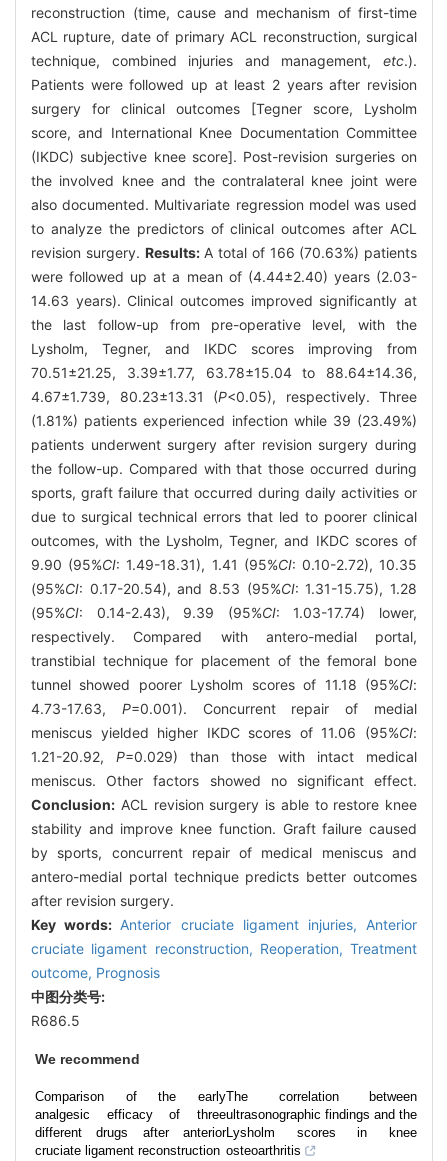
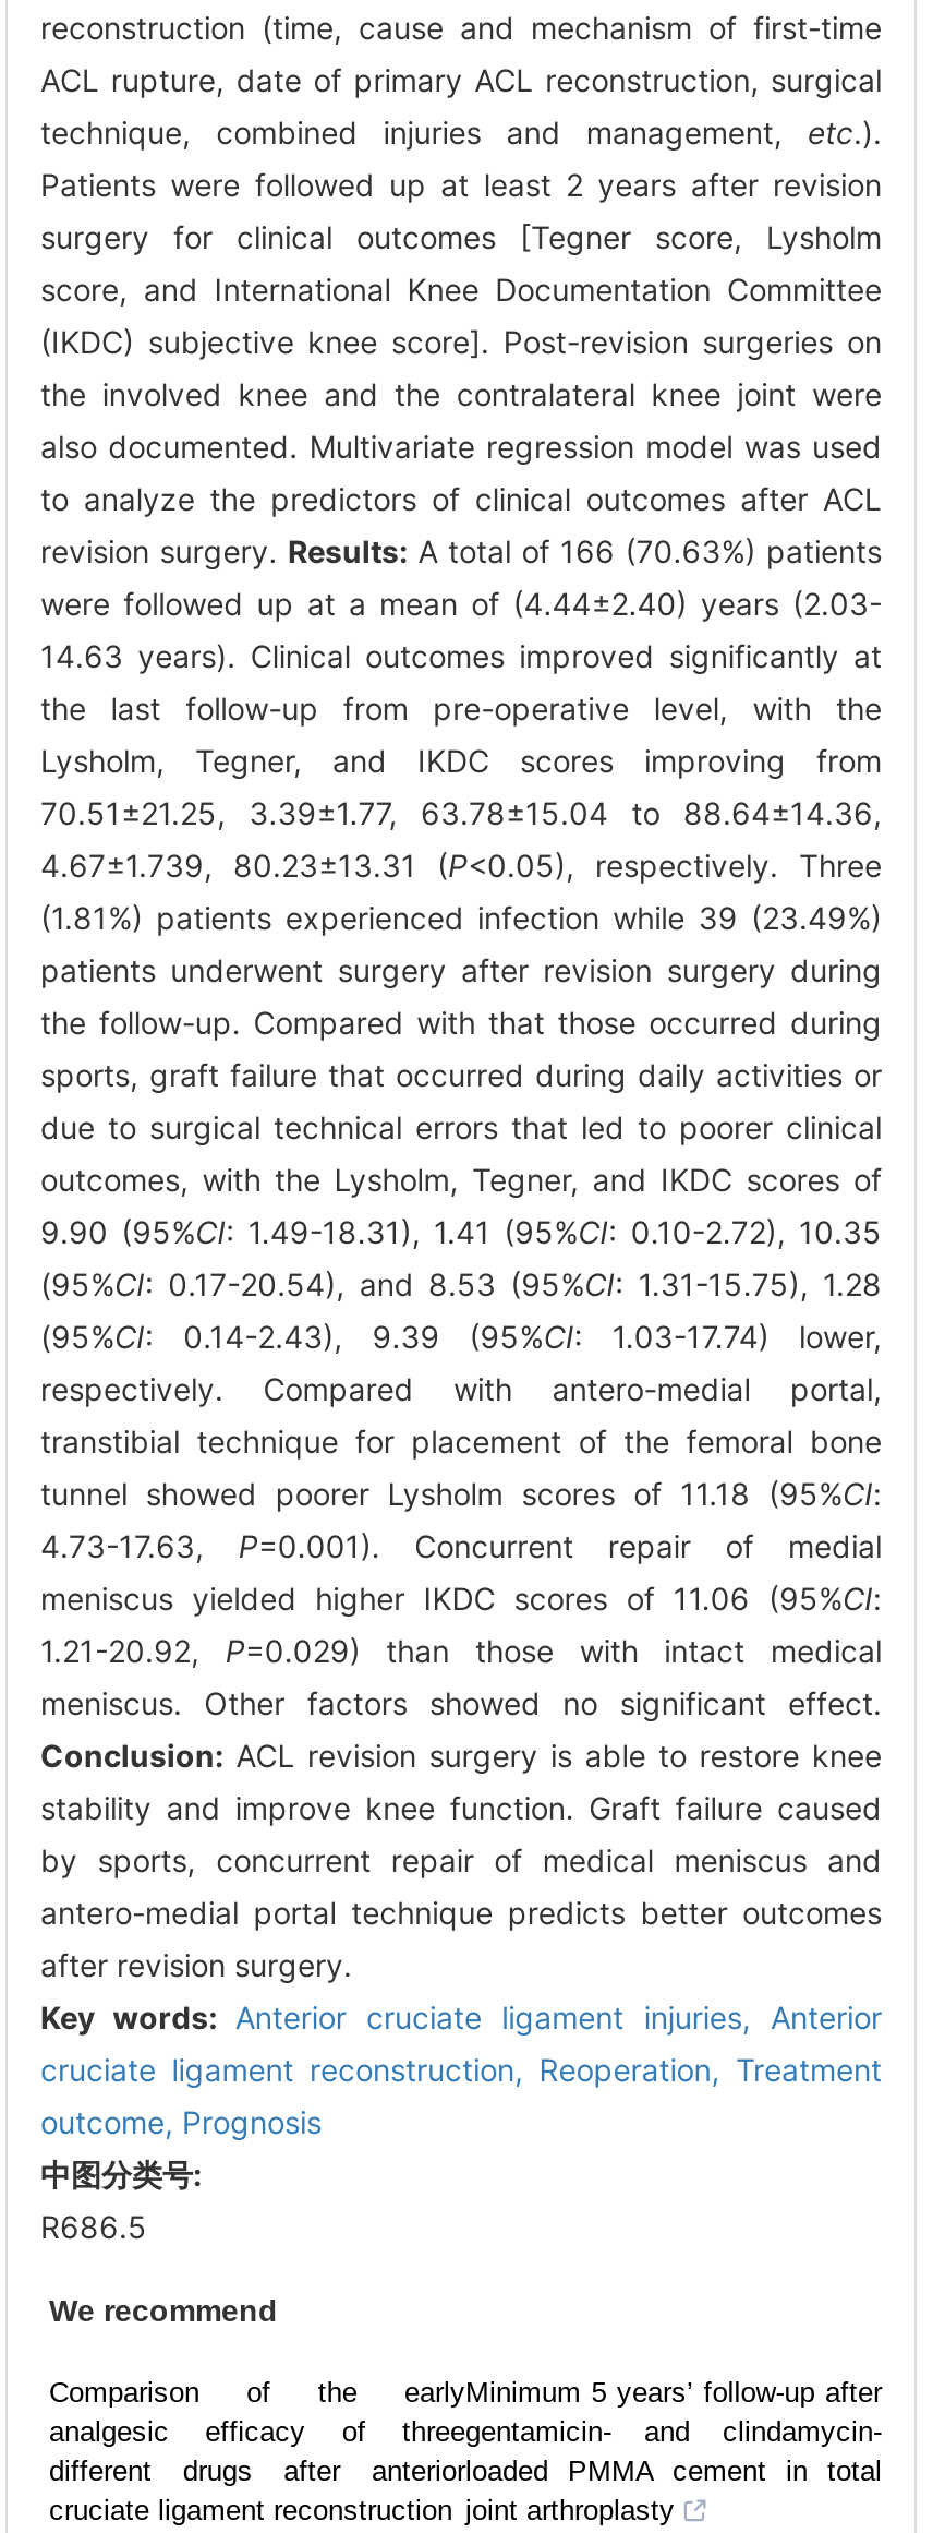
[226,1089,417,1158] The correlation between | ultrasonographic findings and the | Lysholm scores in knee | osteoarthritis -> [465,2375,882,2526] Minimum 5 years’ follow-up after | gentamicin- and clindamycin- | loaded PMMA cement in total | joint arthroplasty

